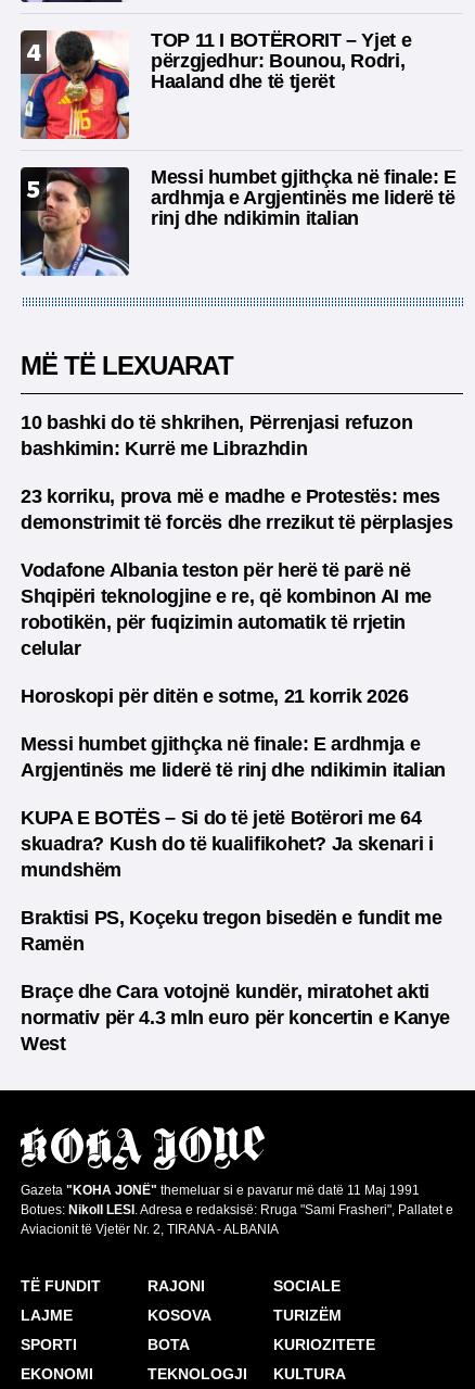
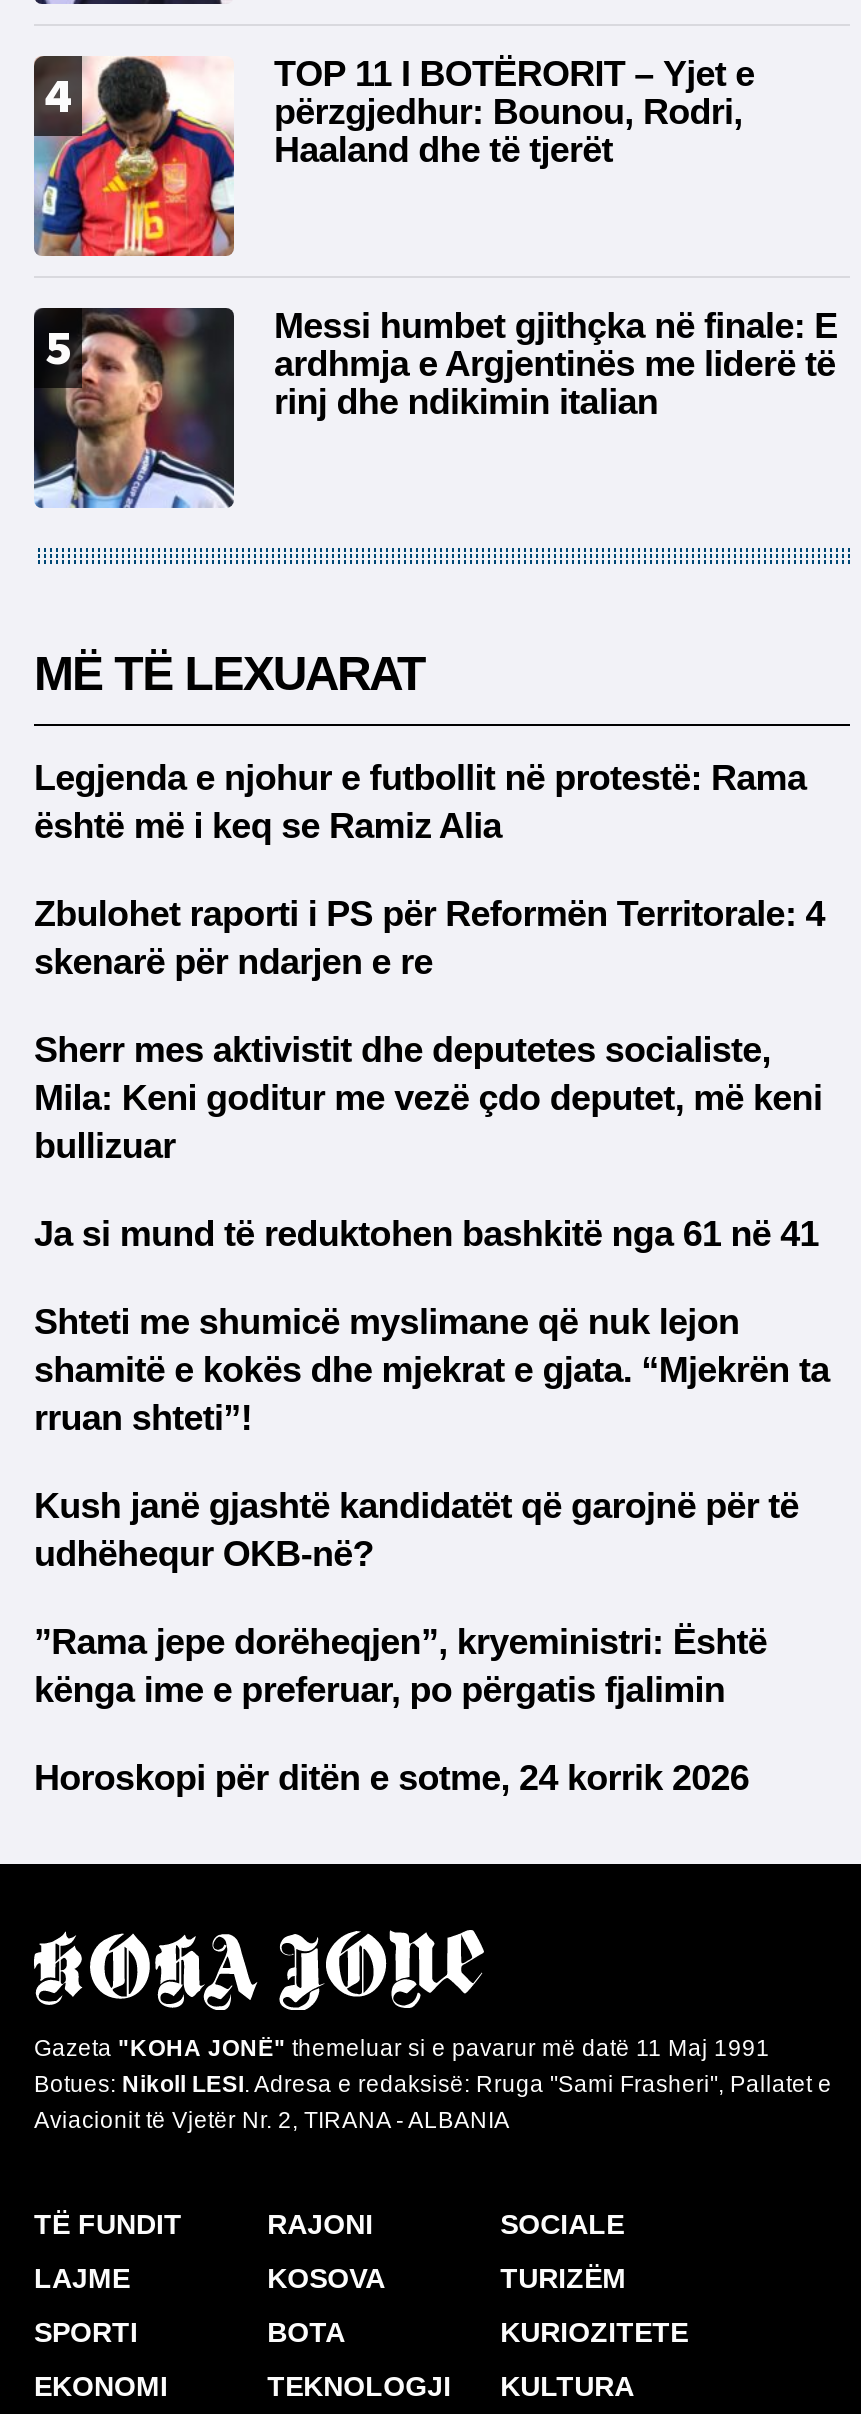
[21,411,412,459] 10 bashki do të shkrihen, Përrenjasi refuzon | bashkimin: Kurrë me Librazhdin -> [34,757,806,845] Legjenda e njohur e futbollit në protestë: Rama | është më i keq se Ramiz Alia
[21,485,453,533] 23 korriku, prova më e madhe e Protestës: mes | demonstrimit të forcës dhe rrezikut të përplasjes -> [34,893,825,981] Zbulohet raporti i PS për Reformën Territorale: 4 | skenarë për ndarjen e re
[21,559,431,659] Vodafone Albania teston për herë të parë në | Shqipëri teknologjine e re, që kombinon AI me | robotikën, për fuqizimin automatik të rrjetin | celular -> [34,1029,822,1165] Sherr mes aktivistit dhe deputetes socialiste, | Mila: Keni goditur me vezë çdo deputet, më keni | bullizuar
[21,685,408,707] Horoskopi për ditën e sotme, 21 korrik 2026 -> [34,1213,819,1253] Ja si mund të reduktohen bashkitë nga 61 në 41
[21,733,446,781] Messi humbet gjithçka në finale: E ardhmja e | Argjentinës me liderë të rinj dhe ndikimin italian -> [34,1301,829,1437] Shteti me shumicë myslimane që nuk lejon | shamitë e kokës dhe mjekrat e gjata. “Mjekrën ta | rruan shteti”!
[21,807,433,880] KUPA E BOTËS – Si do të jetë Botërori me 64 | skuadra? Kush do të kualifikohet? Ja skenari i | mundshëm -> [34,1485,799,1573] Kush janë gjashtë kandidatët që garojnë për të | udhëhequr OKB-në?
[21,906,442,954] Braktisi PS, Koçeku tregon bisedën e fundit me | Ramën -> [34,1621,767,1709] ”Rama jepe dorëheqjen”, kryeministri: Është | kënga ime e preferuar, po përgatis fjalimin
[21,980,450,1054] Braçe dhe Cara votojnë kundër, miratohet akti | normativ për 4.3 mln euro për koncertin e Kanye | West -> [34,1757,749,1797] Horoskopi për ditën e sotme, 24 korrik 2026

